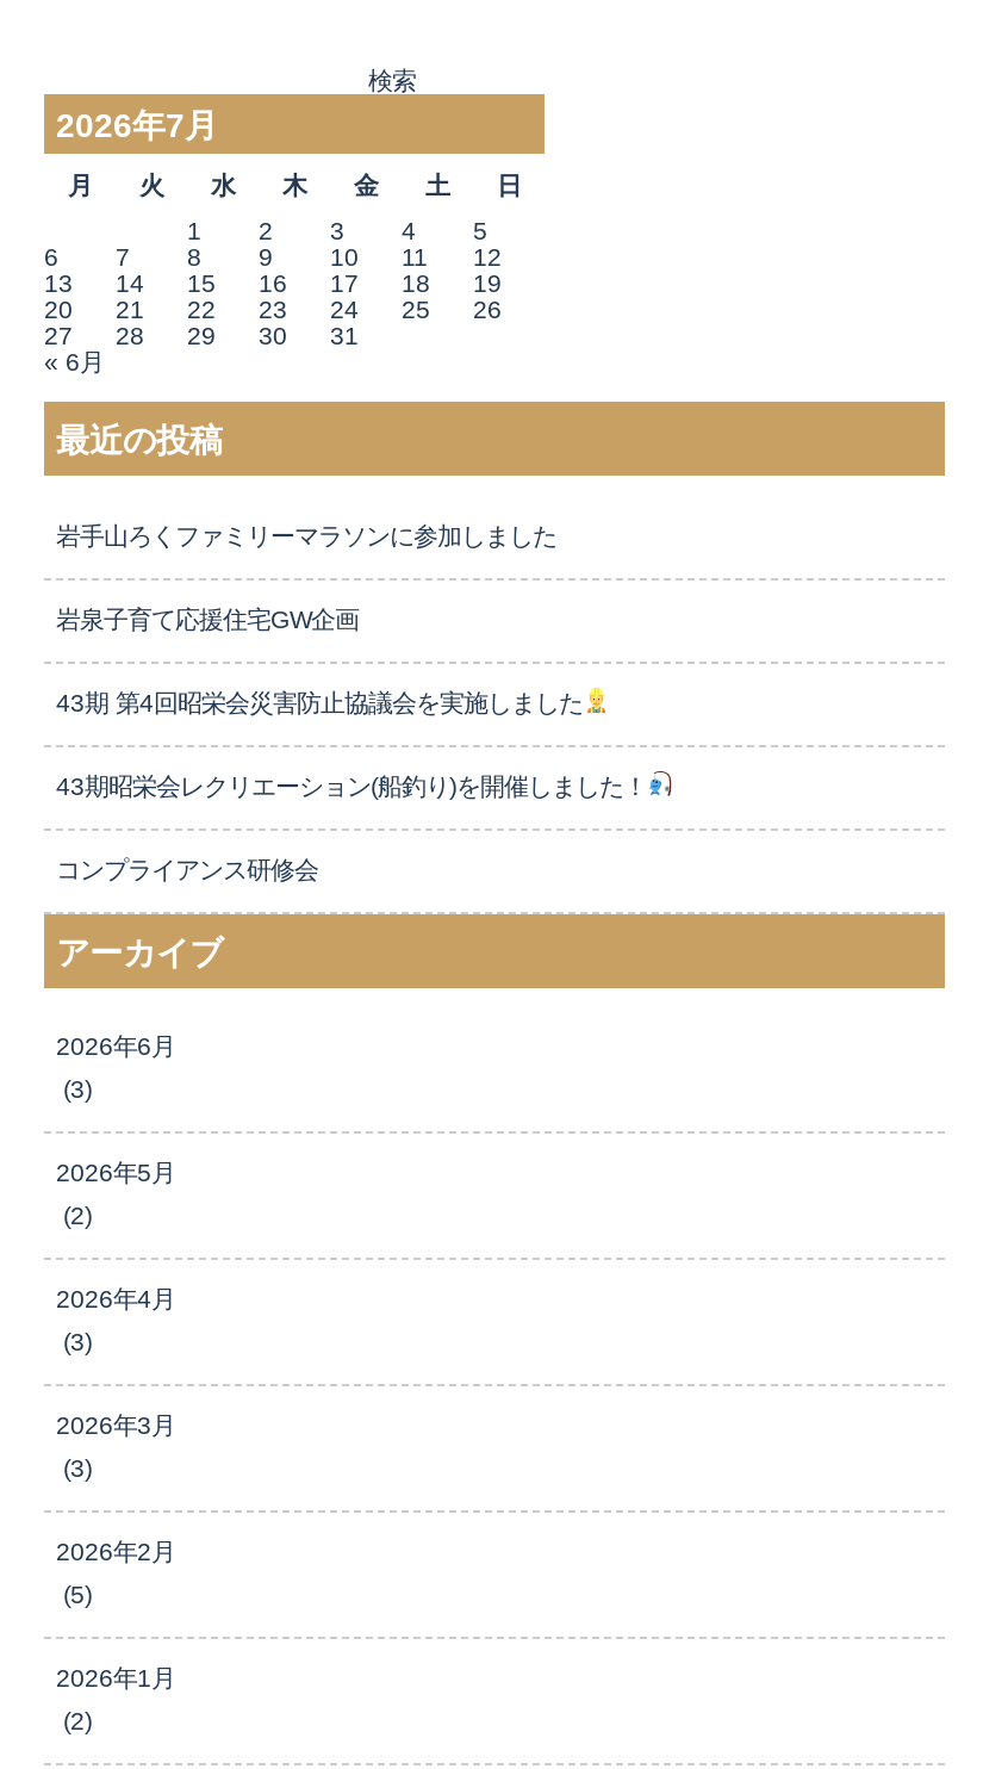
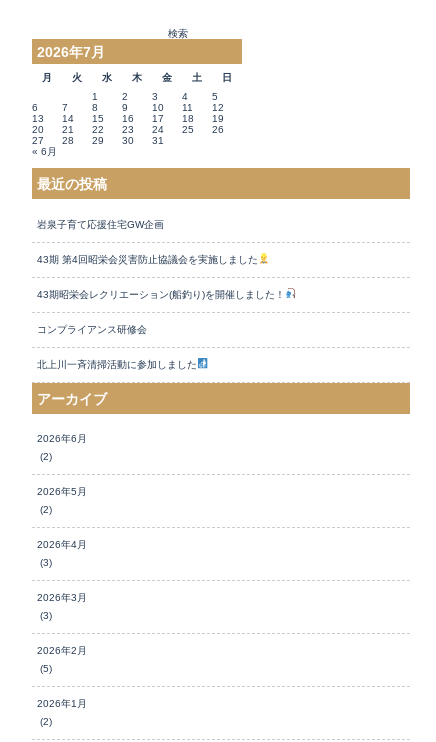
[56,522,556,549] 岩手山ろくファミリーマラソンに参加しました -> none
moved [56,606,647,882] -> [37,219,285,335]: 岩泉子育て応援住宅GW企画 | 43期 第4回昭栄会災害防止協議会を実施しました | 43期昭栄会レクリエーション(船釣り)を開催しました！ | コンプライアンス研修会
none -> [37,359,197,370] 北上川一斉清掃活動に参加しました
[56,1076,92,1103] (3) -> [37,451,52,462] (2)

